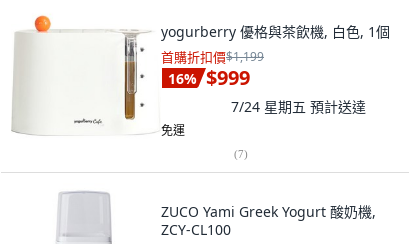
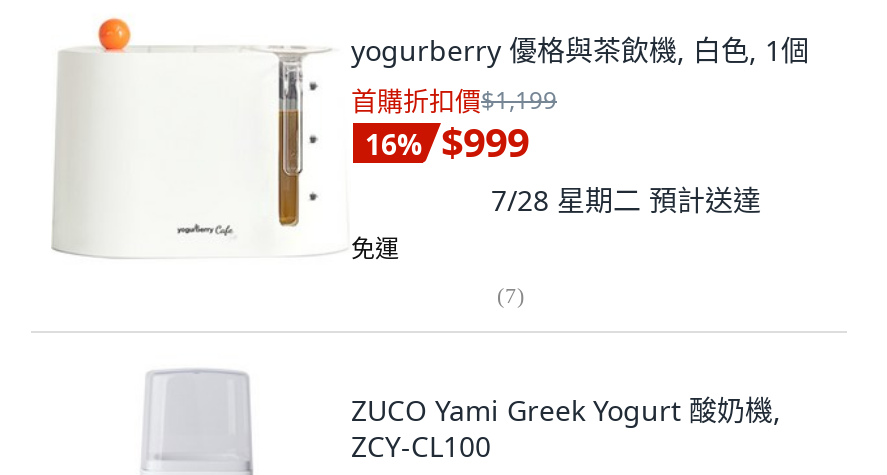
[231,96,366,115] 7/24 星期五預計送達 -> [491,180,761,218] 7/28 星期二預計送達

